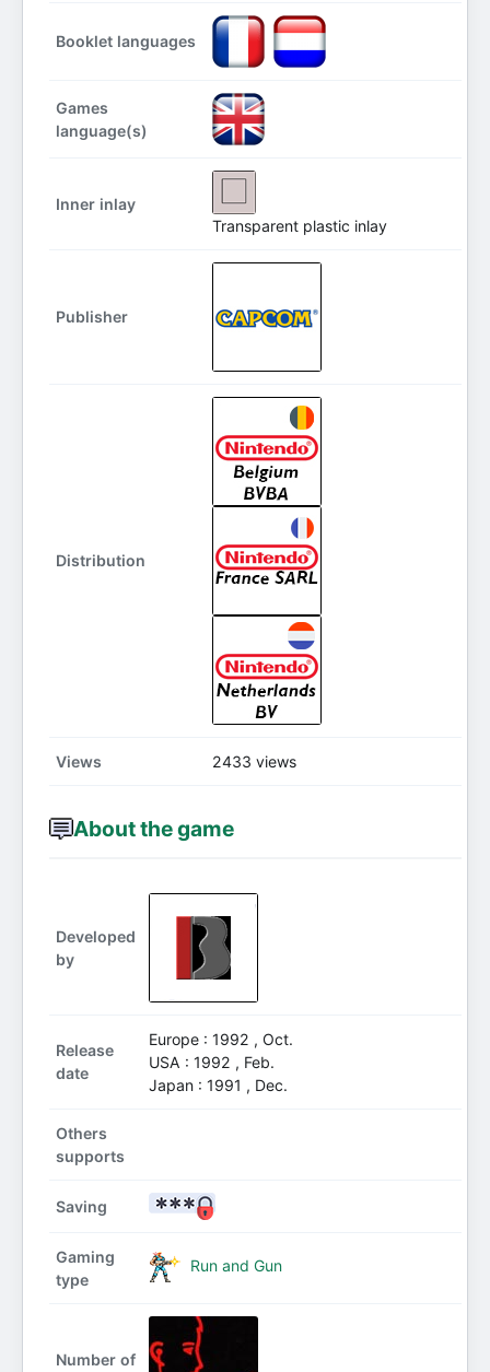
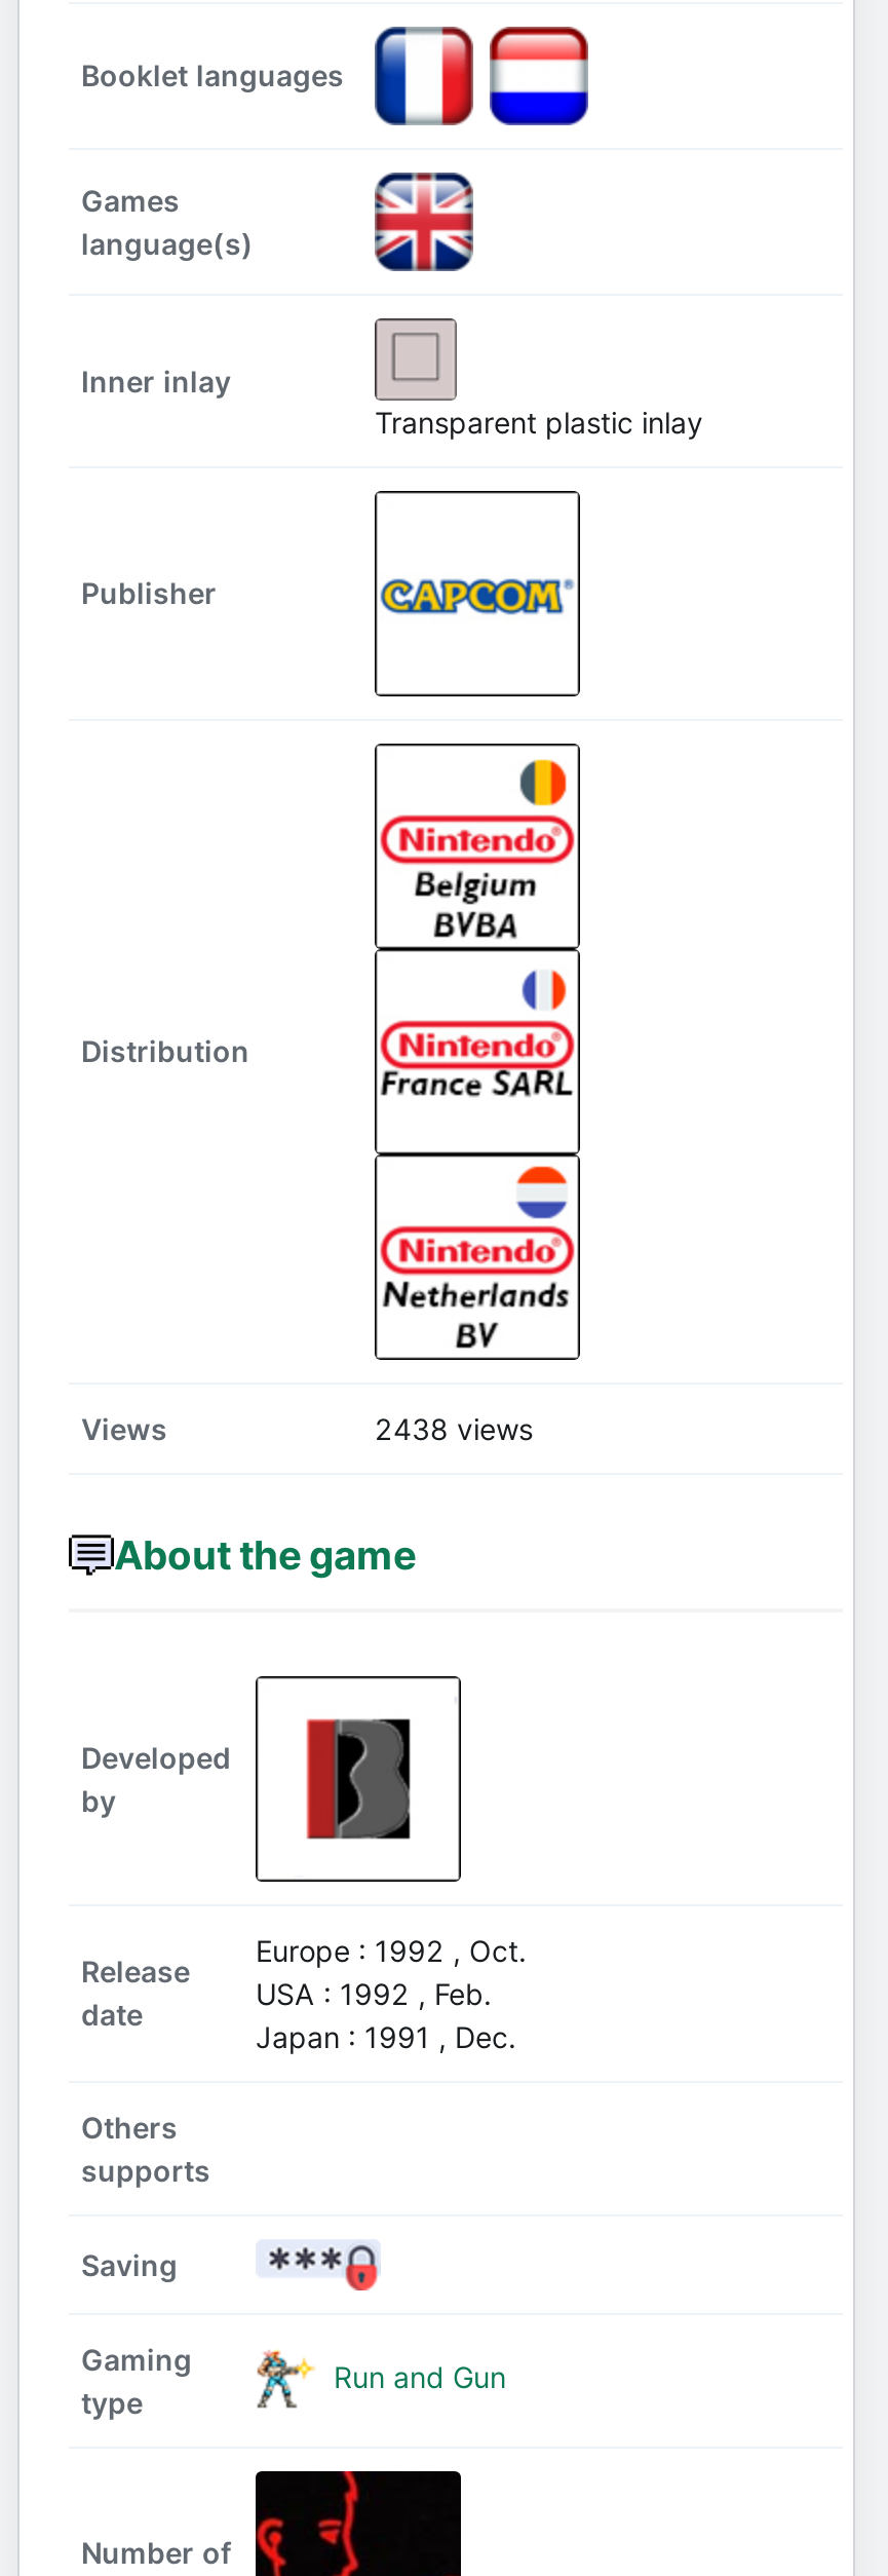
[212,752,296,771] 2433 views -> [375,1411,533,1446] 2438 views

